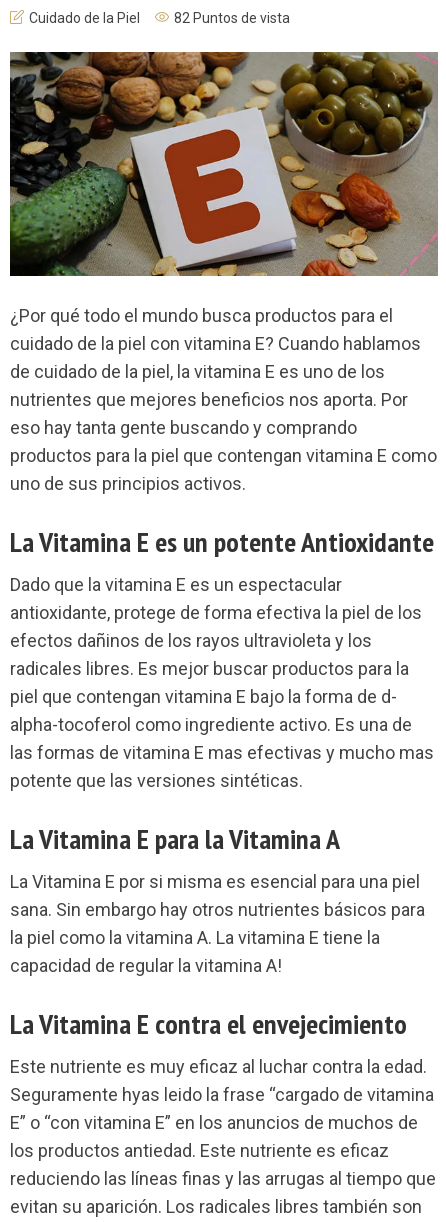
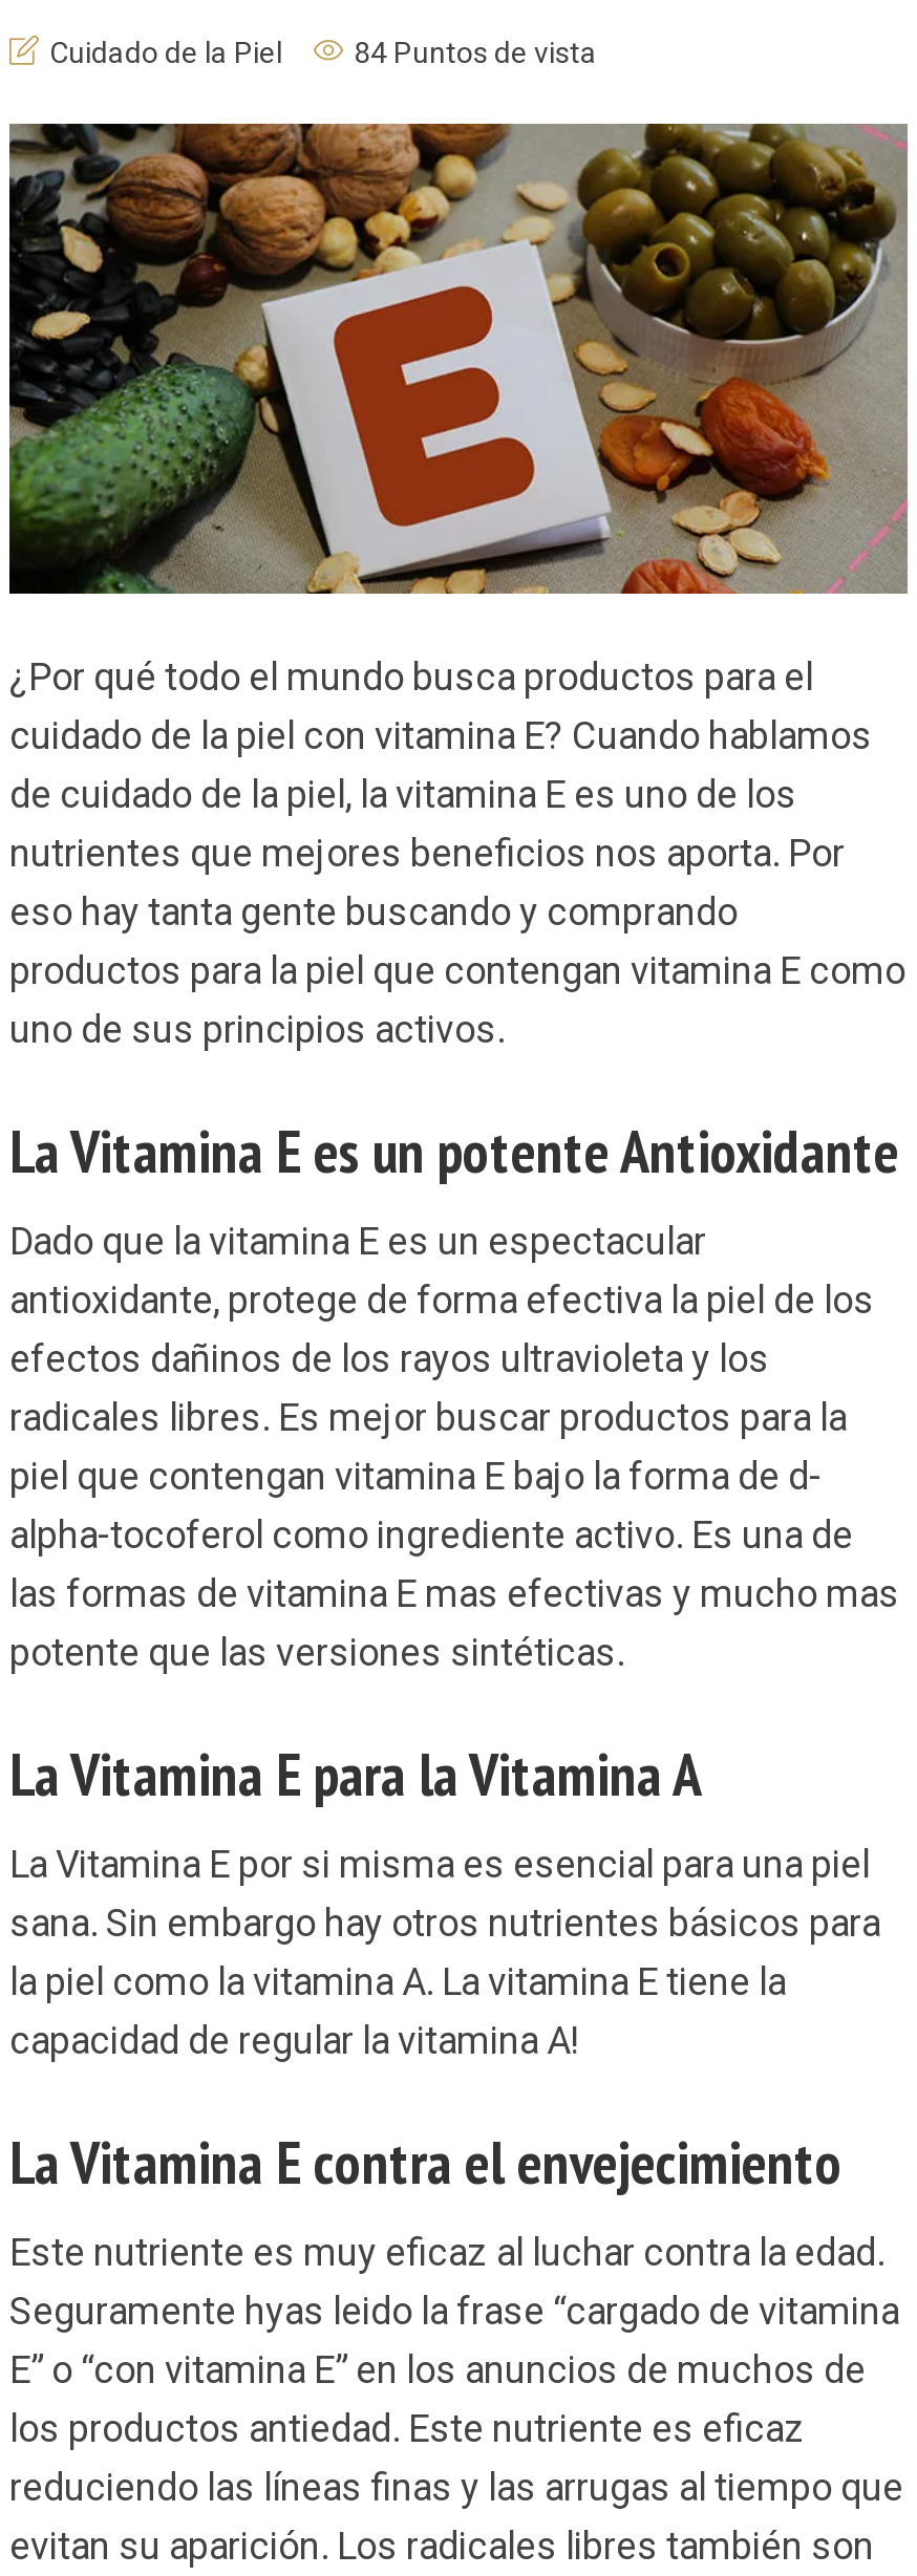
[174,10,290,26] 82 Puntos de vista -> [354,36,597,69] 84 Puntos de vista

